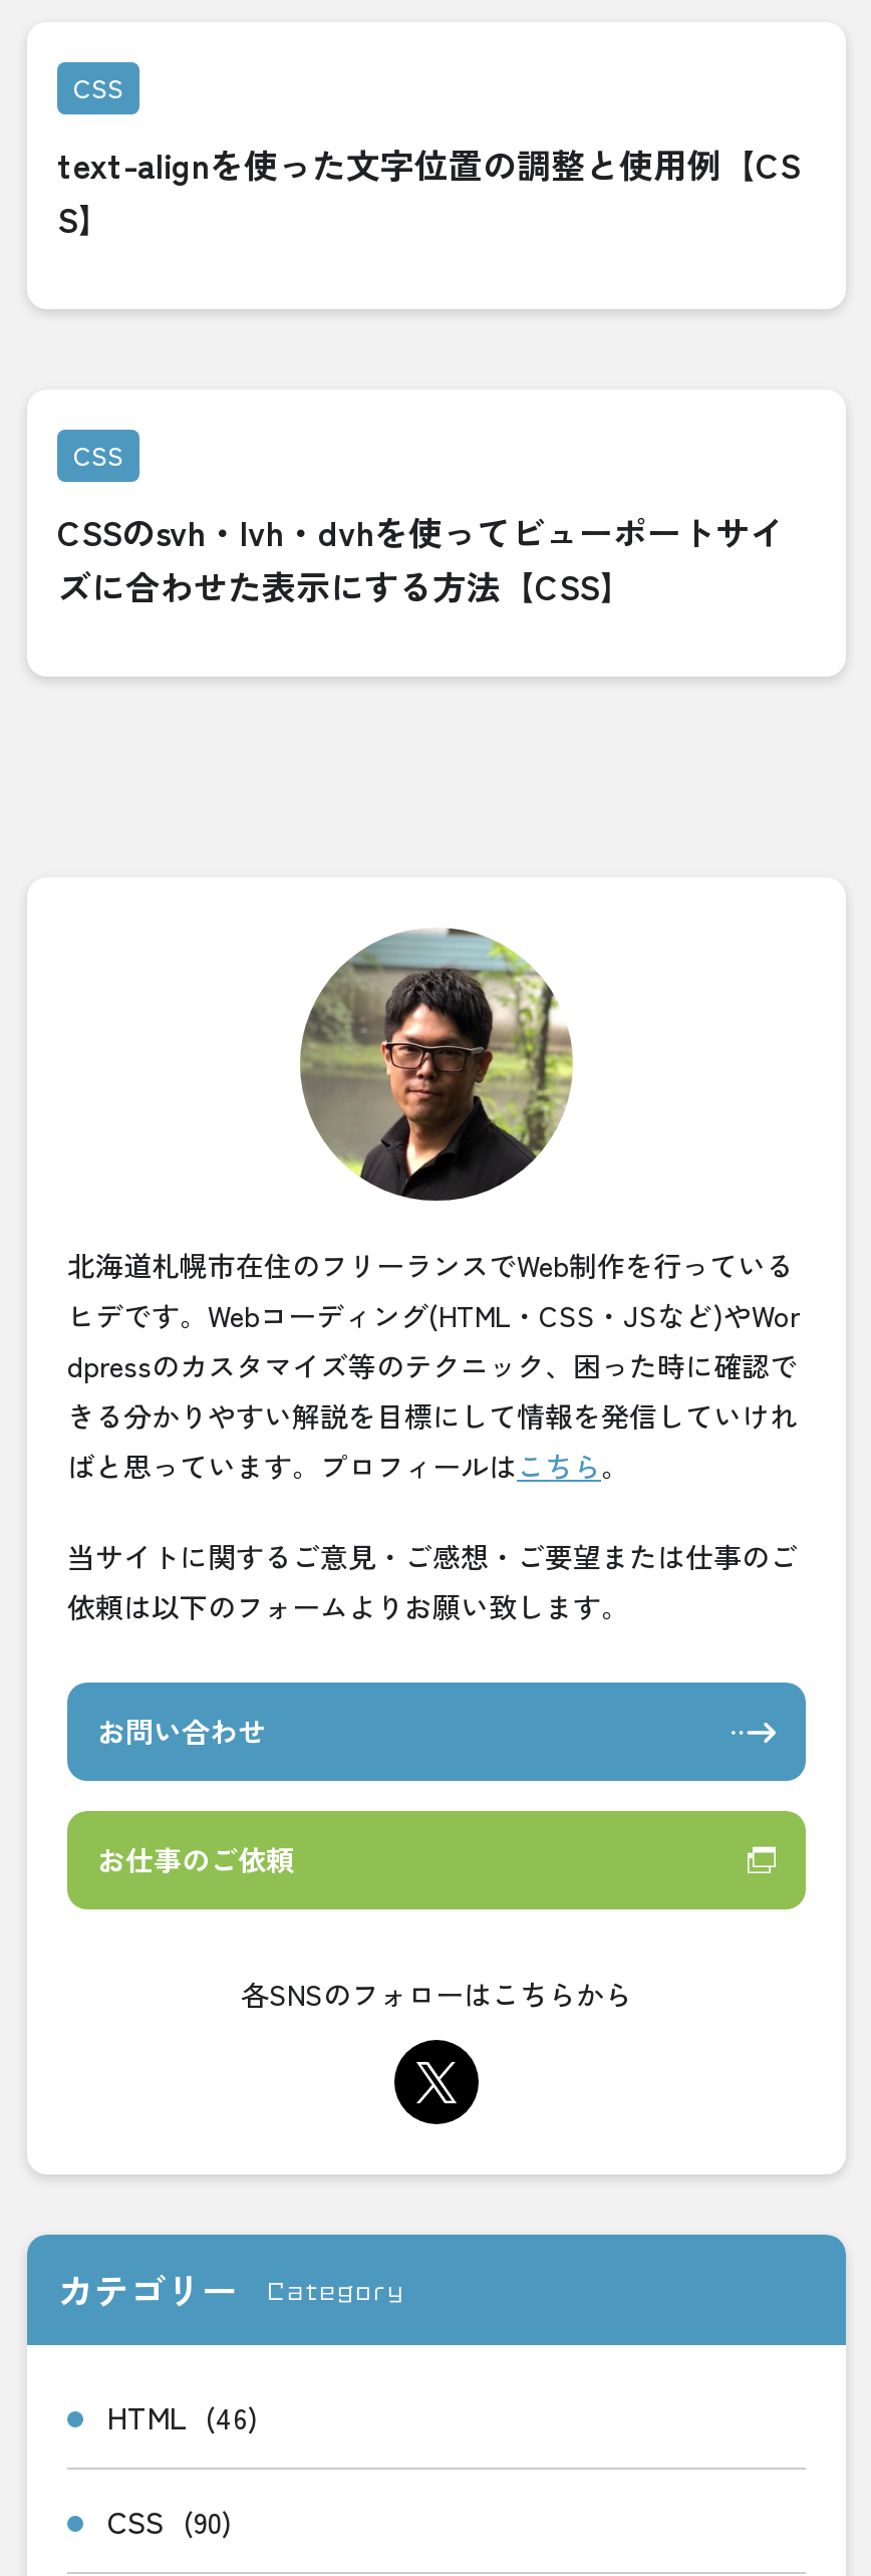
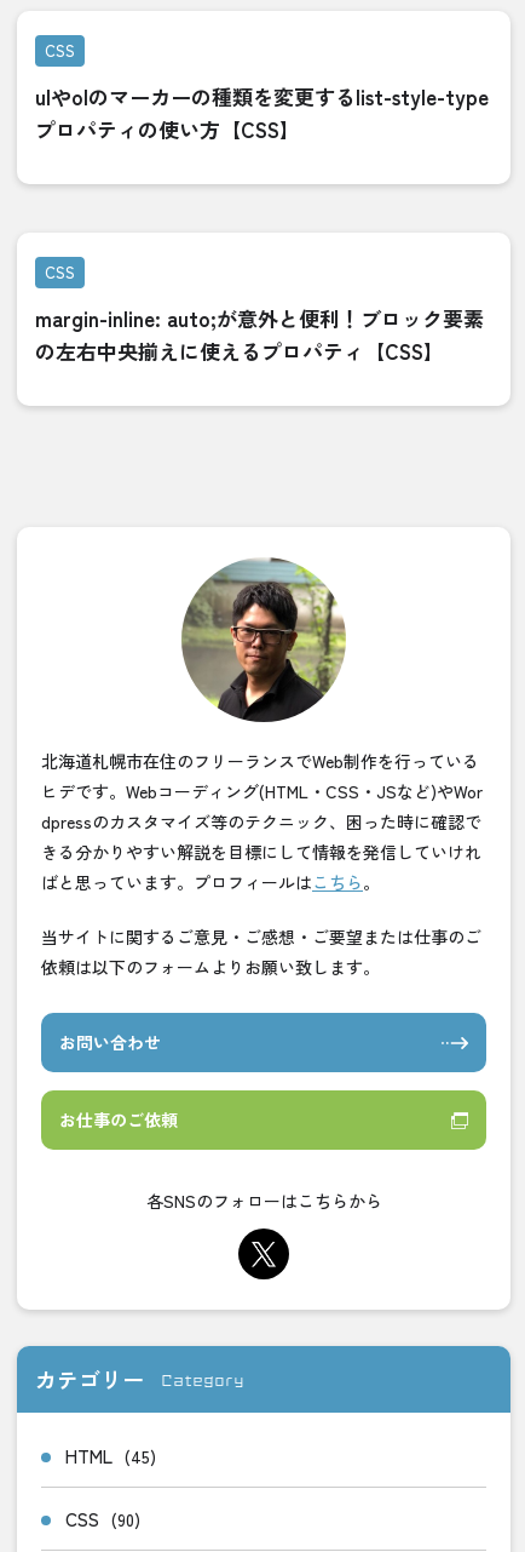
[57,139,800,243] text-alignを使った文字位置の調整と使用例【CS | S】 -> [35,81,489,144] ulやolのマーカーの種類を変更するlist-style-type | プロパティの使い方【CSS】
[57,506,784,611] CSSのsvh・lvh・dvhを使ってビューポートサイ | ズに合わせた表示にする方法【CSS】 -> [35,303,484,366] margin-inline: auto;が意外と便利！ブロック要素 | の左右中央揃えに使えるプロパティ【CSS】
[107,2396,258,2438] HTML (46) -> [65,1443,156,1469] HTML (45)

